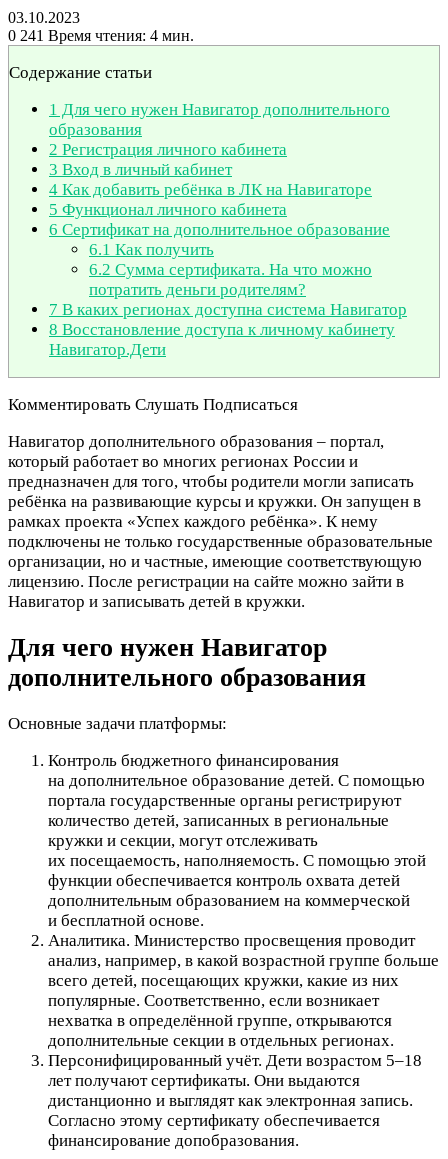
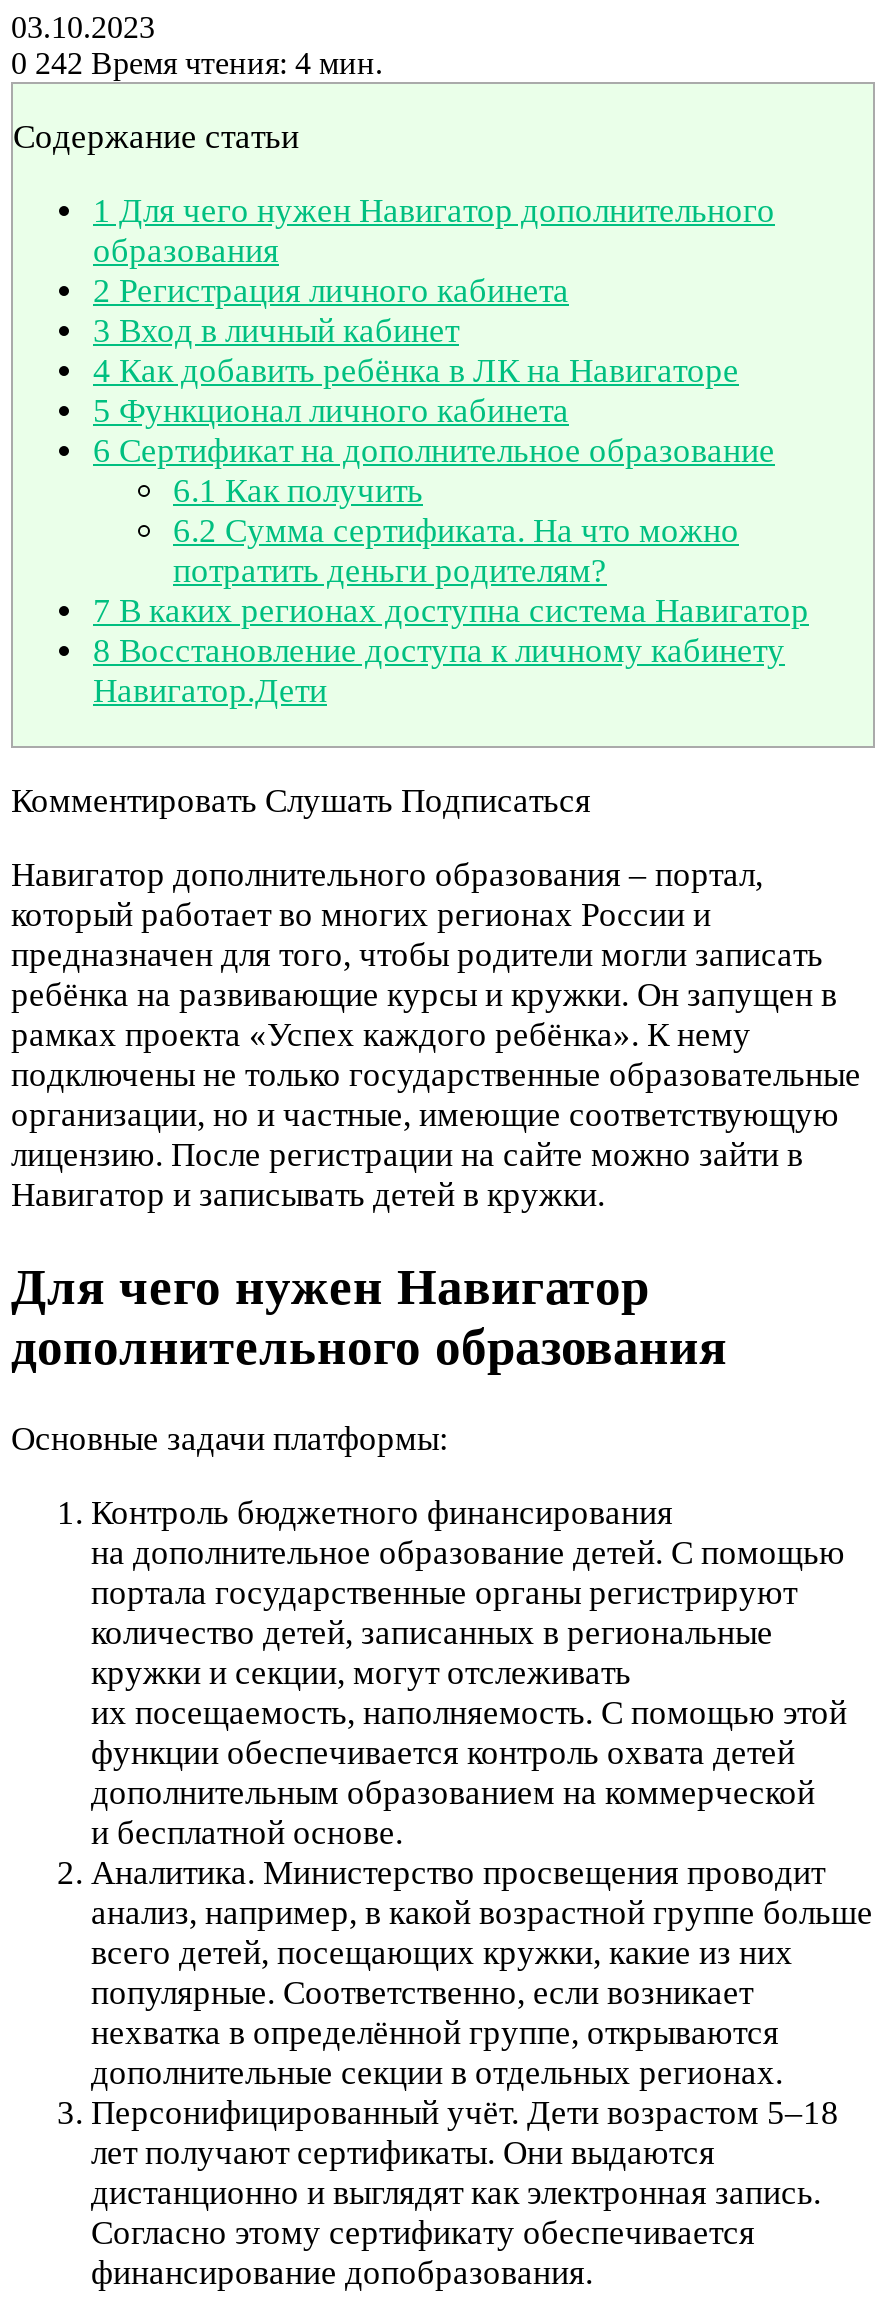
[8,27,194,44] 0 241 Время чтения: 4 мин. -> [11,46,383,80] 0 242 Время чтения: 4 мин.

